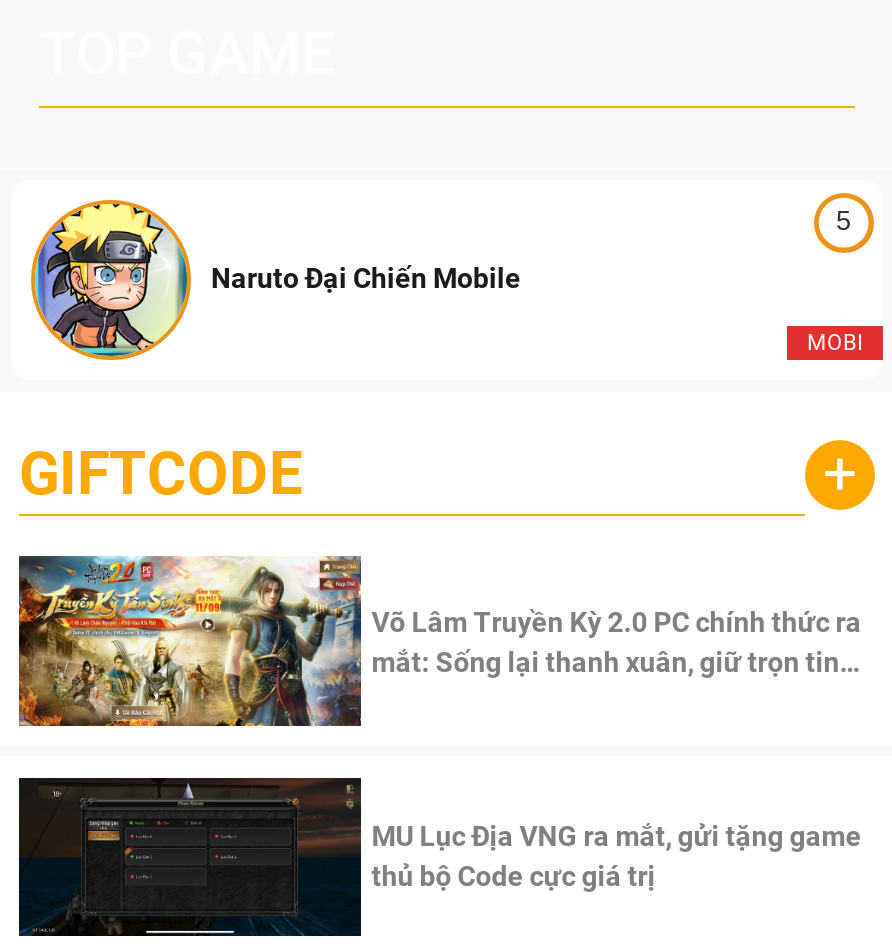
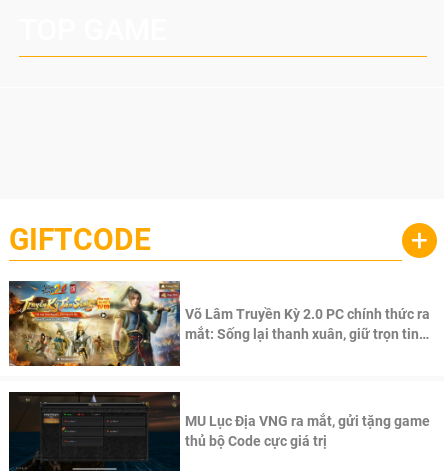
[29,198,521,362] [image] | Naruto Đại Chiến Mobile -> none
[836,206,851,236] 5 -> none
[807,331,863,357] MOBI -> none

